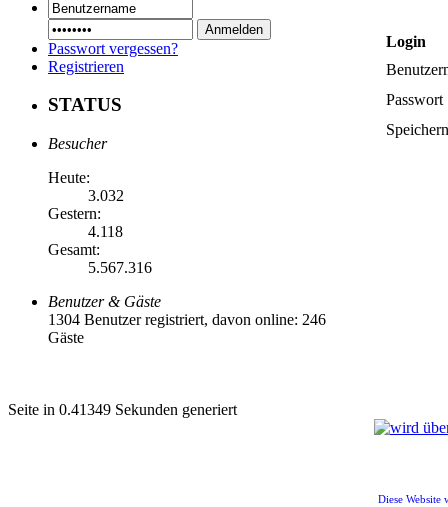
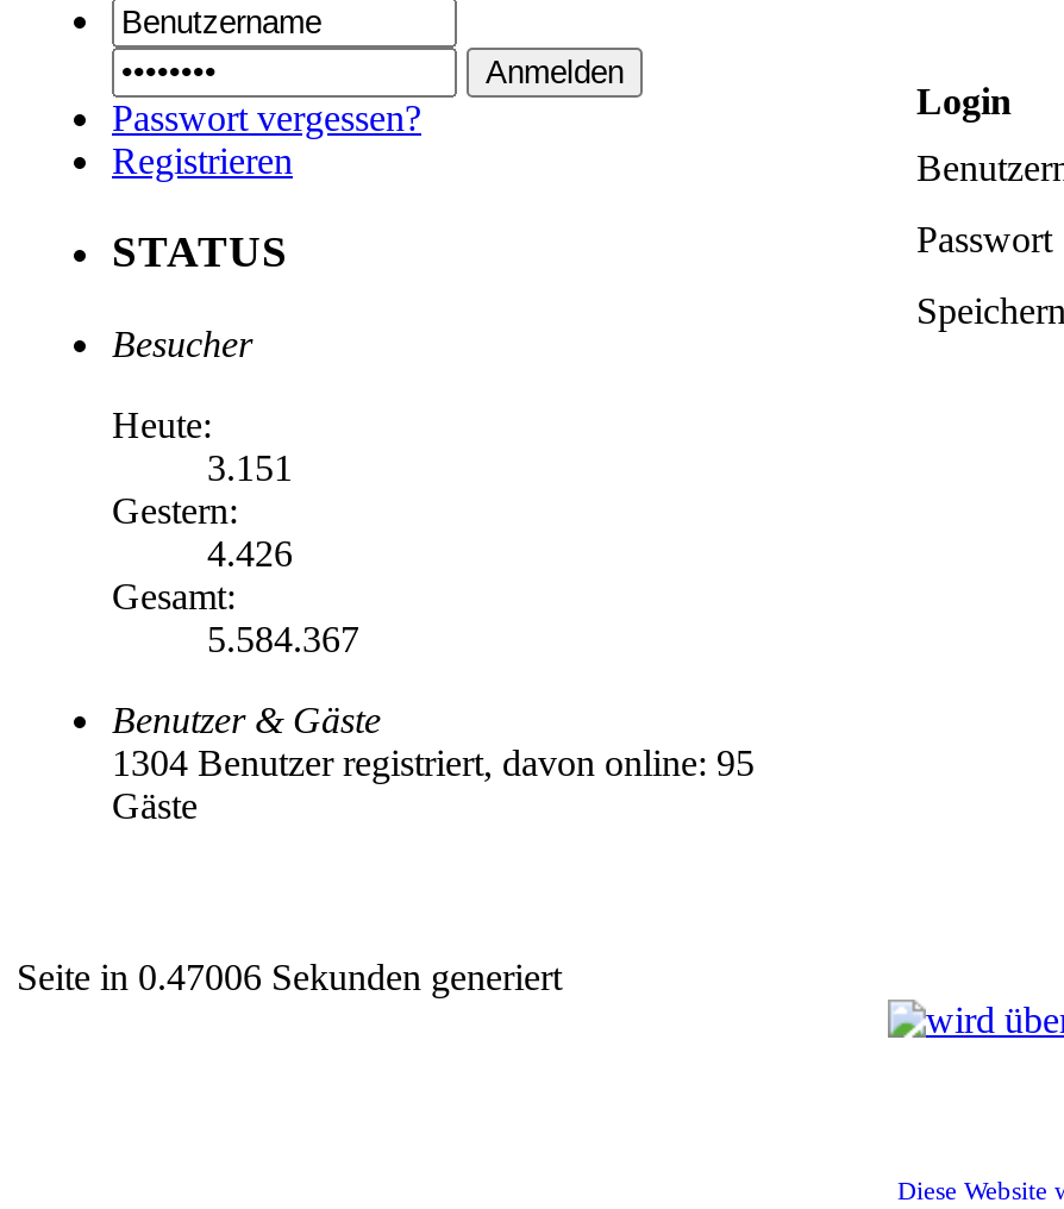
[88,187,124,204] 3.032 -> [207,448,293,488] 3.151
[88,223,123,240] 4.118 -> [207,534,293,574] 4.426
[88,259,152,276] 5.567.316 -> [207,619,359,660] 5.584.367
[48,311,326,328] 1304 Benutzer registriert, davon online: 246 -> [112,743,755,783] 1304 Benutzer registriert, davon online: 95
[8,401,237,418] Seite in 0.41349 Sekunden generiert -> [17,957,562,997] Seite in 0.47006 Sekunden generiert

